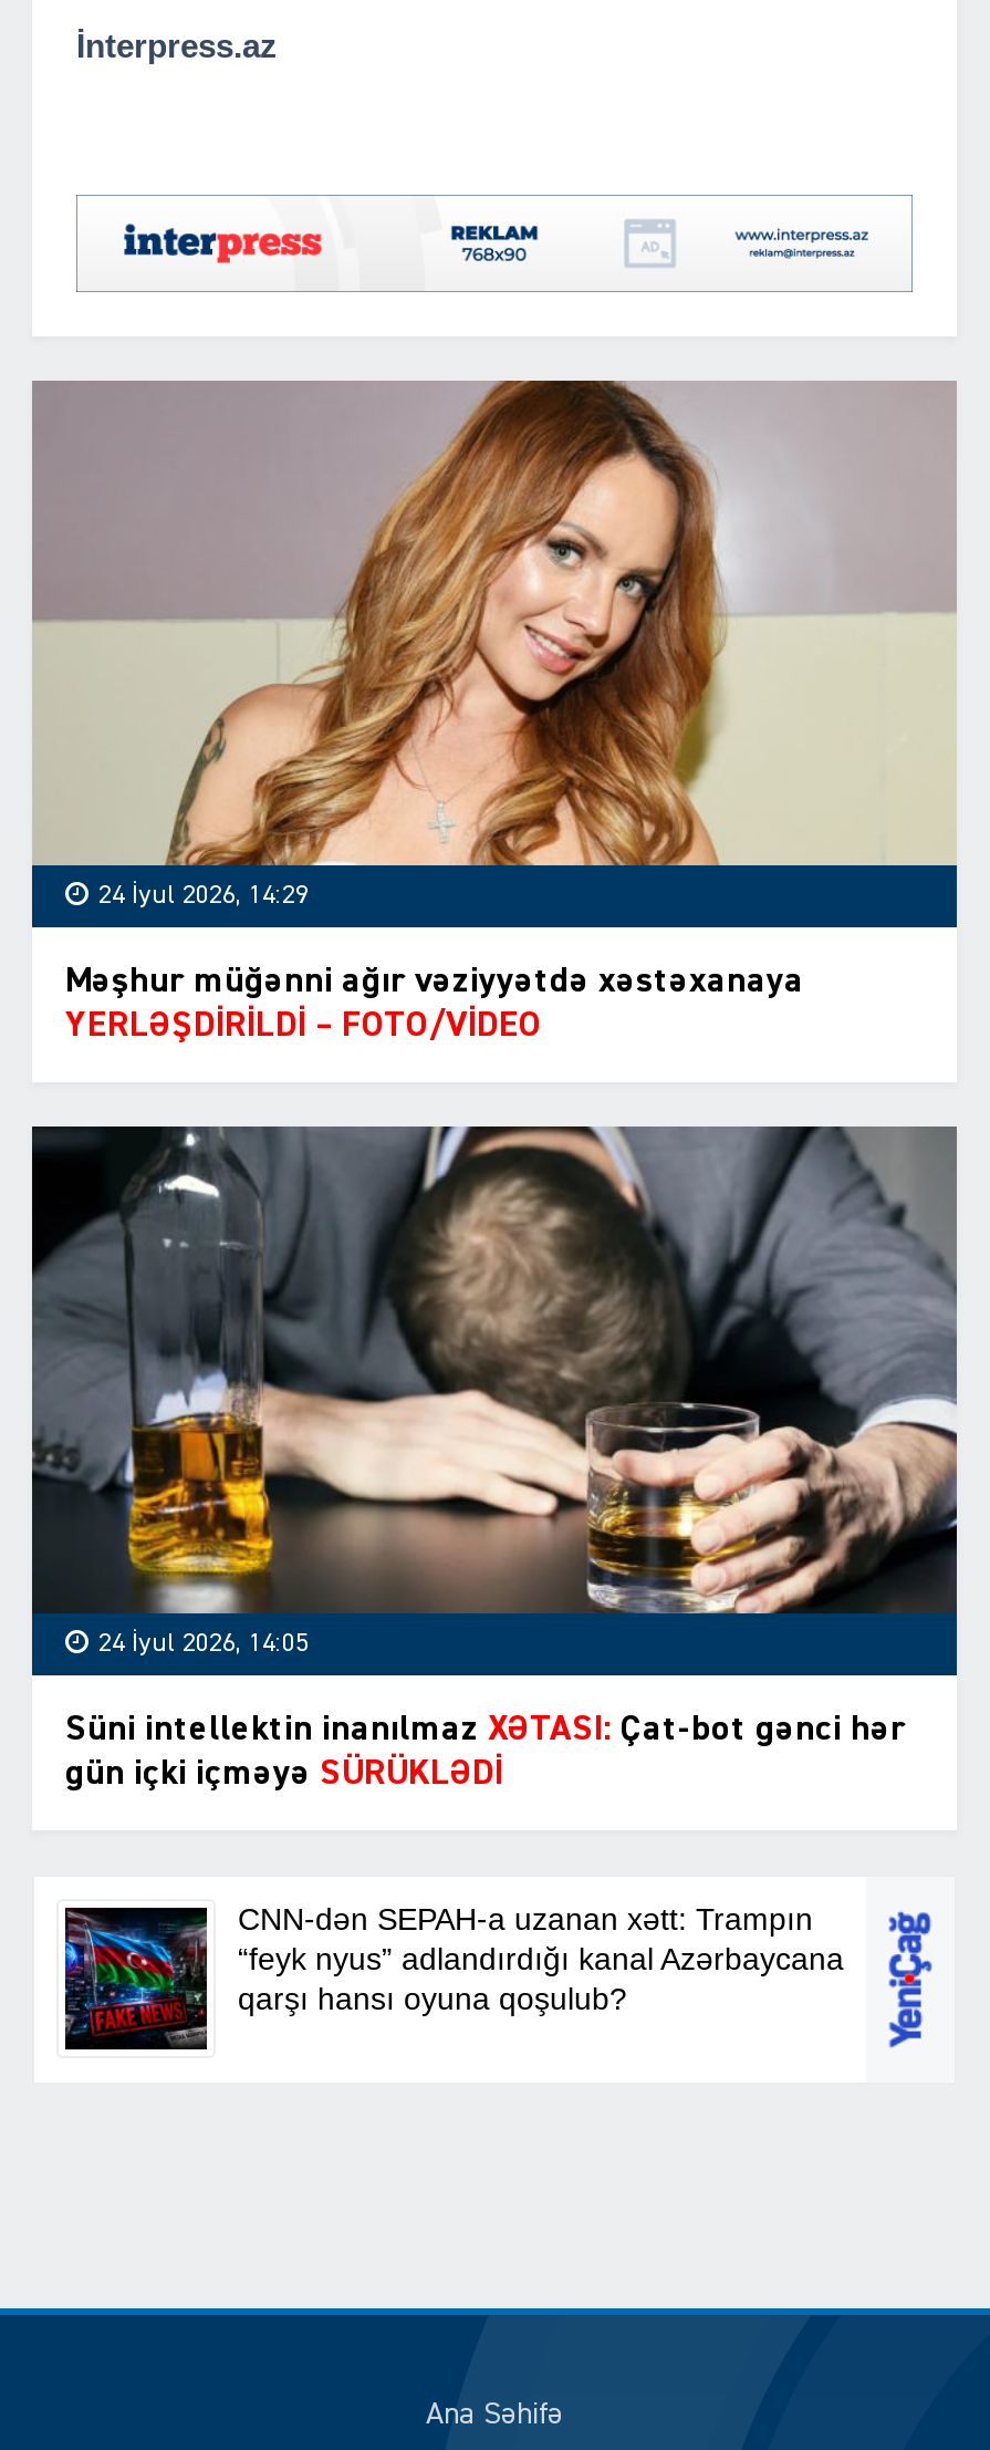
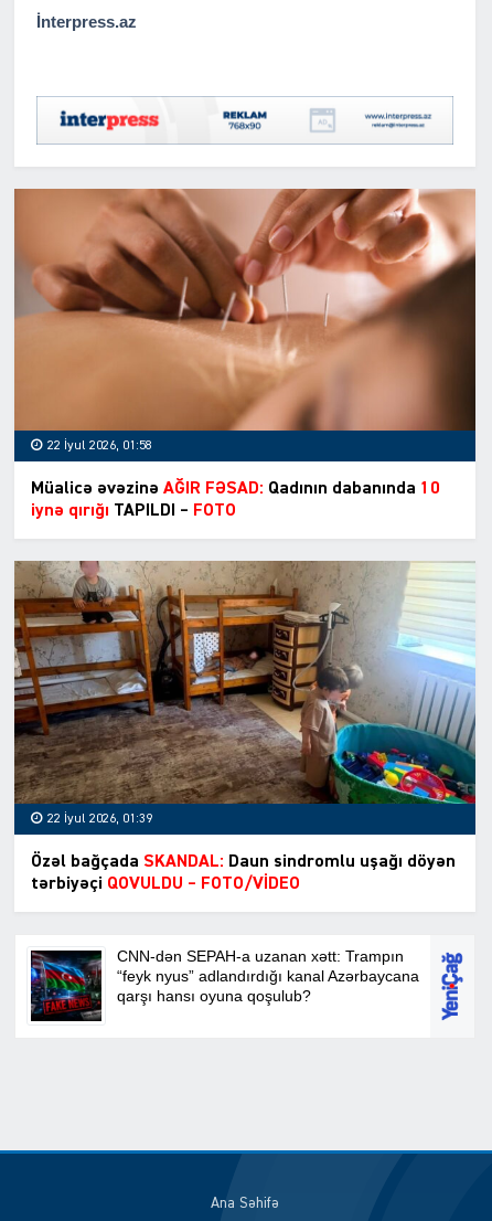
[32,378,957,910] [image] | 24 İyul 2026, 14:29 -> [14,188,477,453] [image] | 22 İyul 2026, 01:58
[65,966,804,1045] Məşhur müğənni ağır vəziyyətdə xəstəxanaya | YERLƏŞDİRİLDİ – FOTO/VİDEO -> [31,481,440,520] Müalicə əvəzinə AĞIR FƏSAD: Qadının dabanında 10 | iynə qırığı TAPILDI – FOTO
[30,1124,959,1657] [image] | 24 İyul 2026, 14:05 -> [13,560,477,826] [image] | 22 İyul 2026, 01:39
[65,1713,906,1792] Süni intellektin inanılmaz XƏTASI: Çat-bot gənci hər | gün içki içməyə SÜRÜKLƏDİ -> [31,853,456,893] Özəl bağçada SKANDAL: Daun sindromlu uşağı döyən | tərbiyəçi QOVULDU – FOTO/VİDEO

